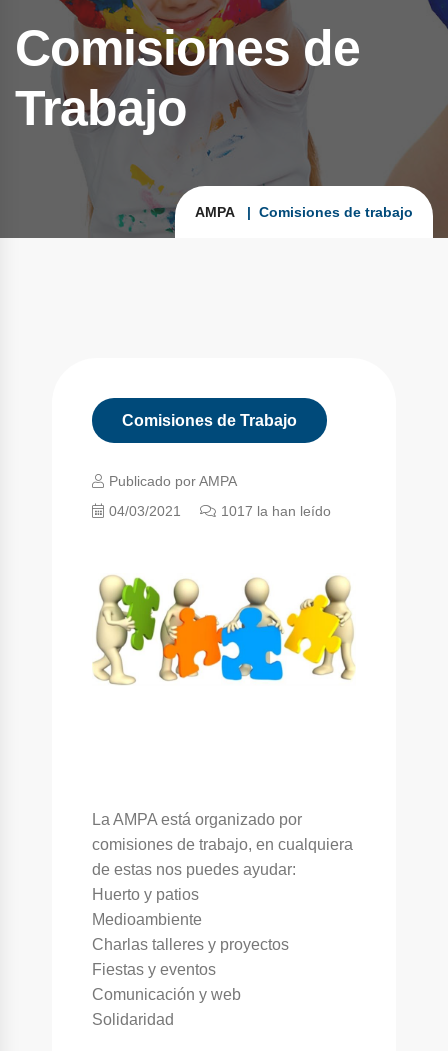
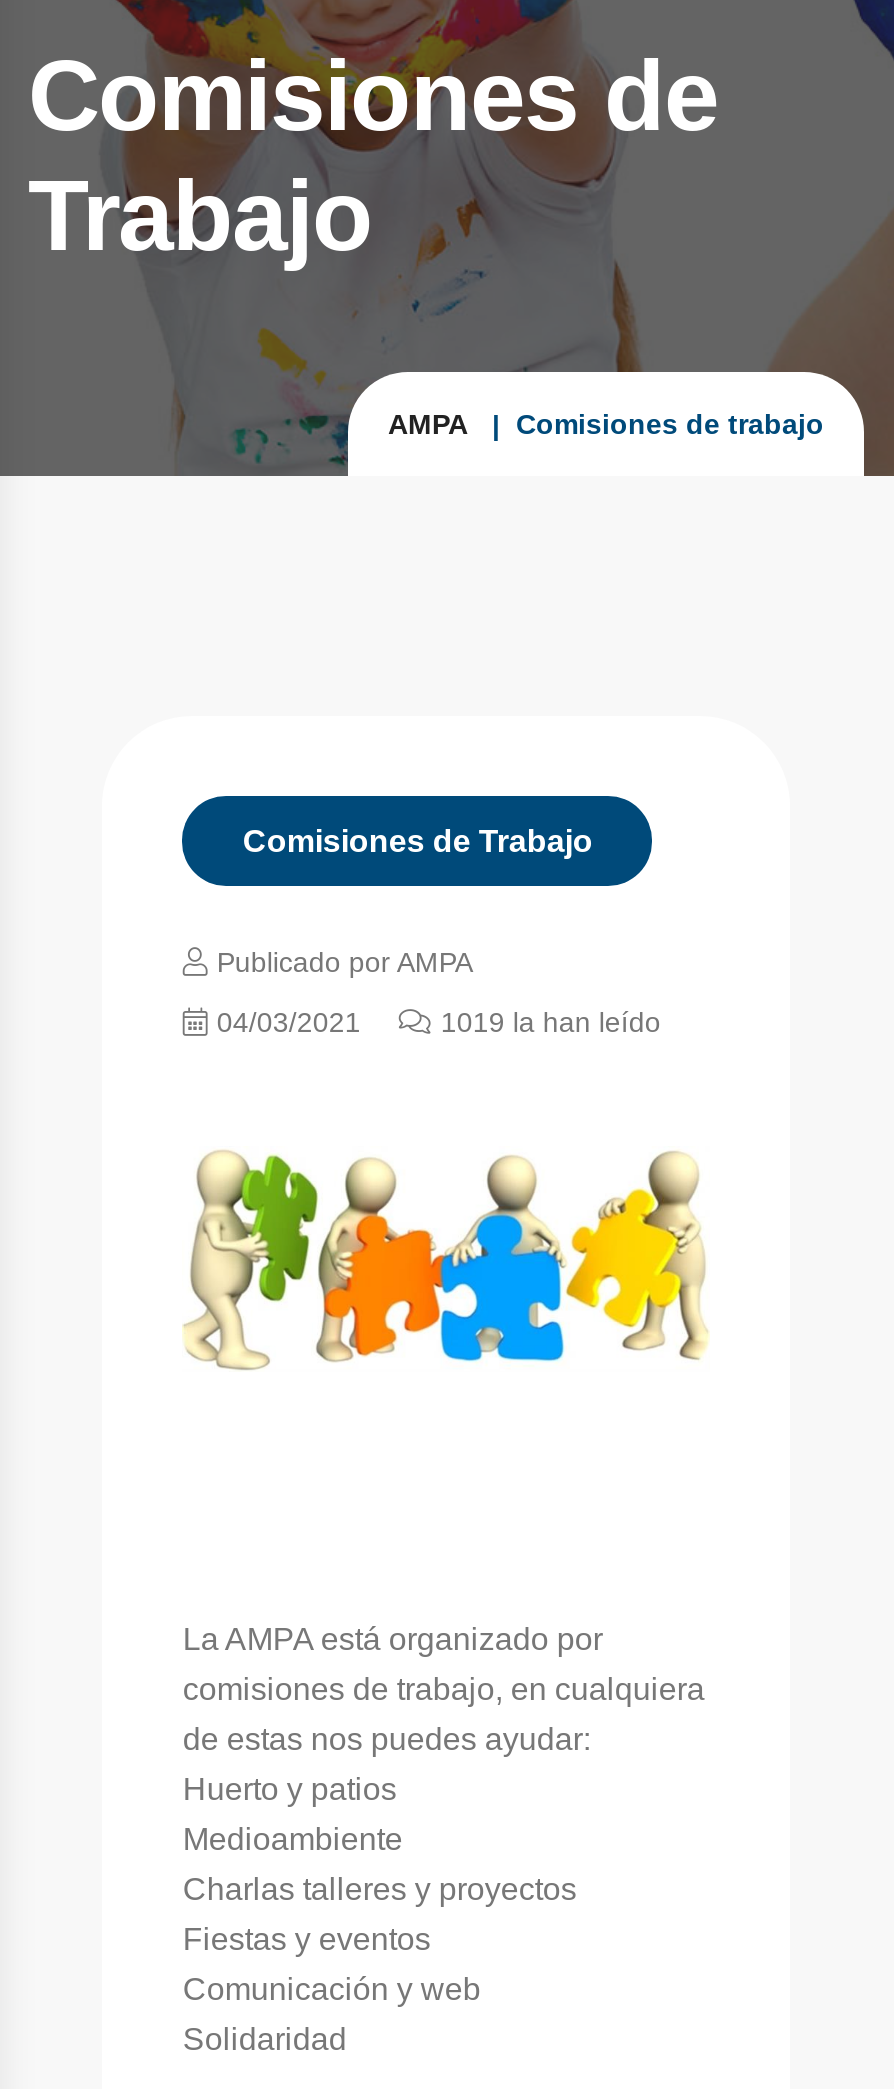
[221,503,331,519] 1017 la han leído -> [441,1006,661,1038] 1019 la han leído

